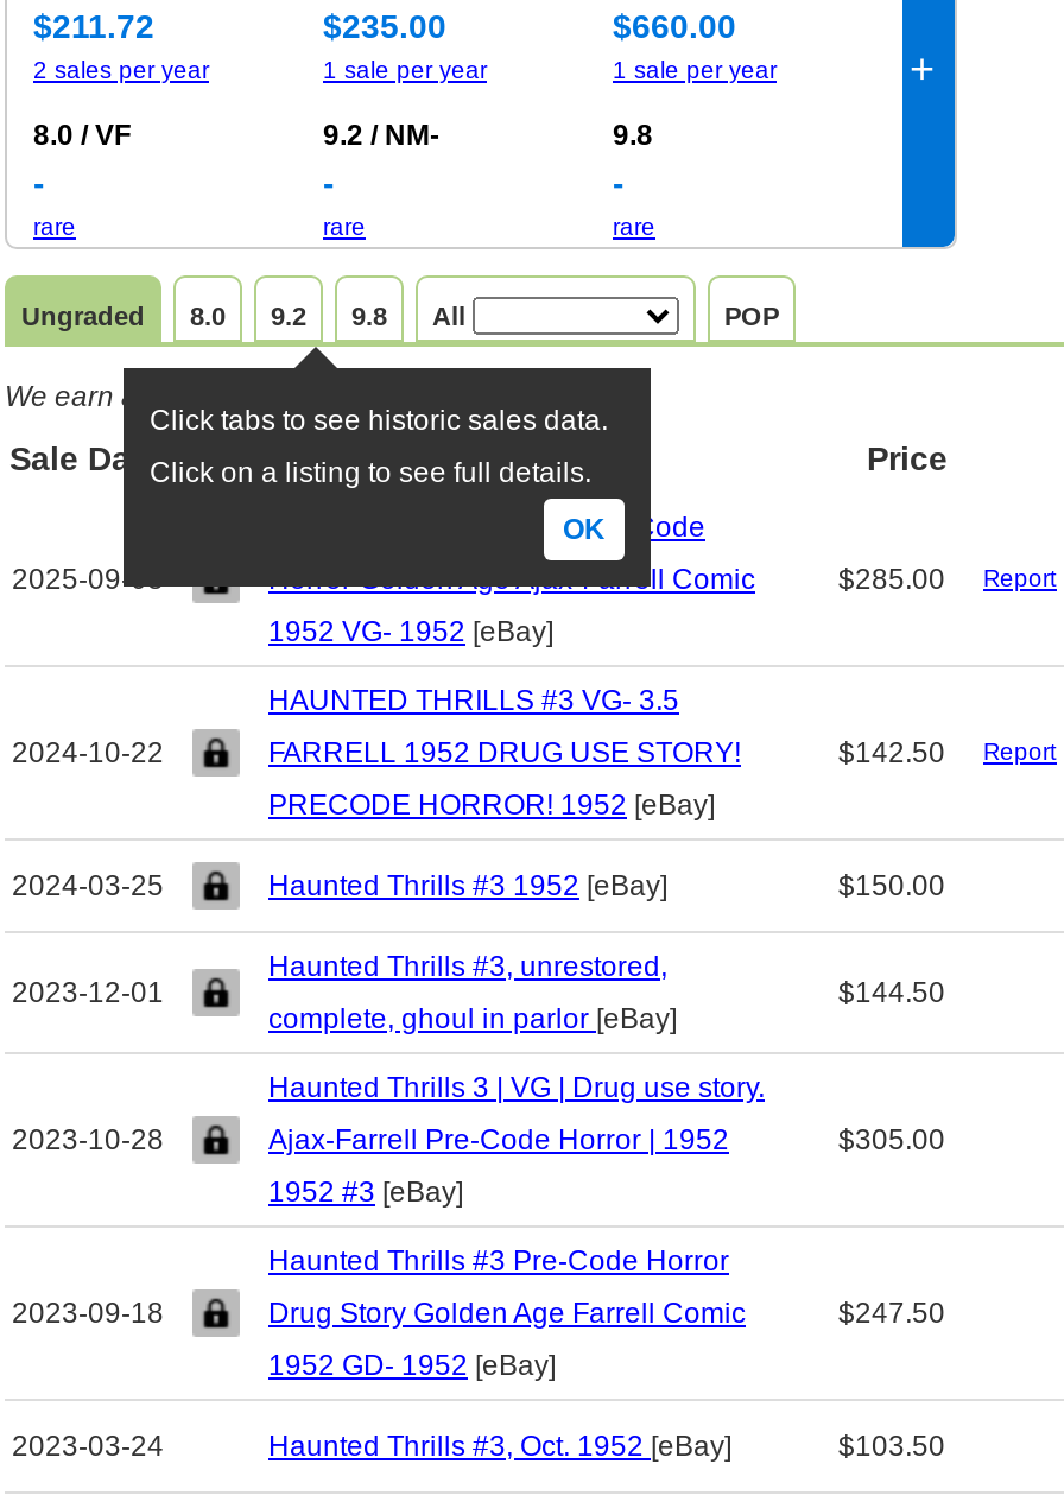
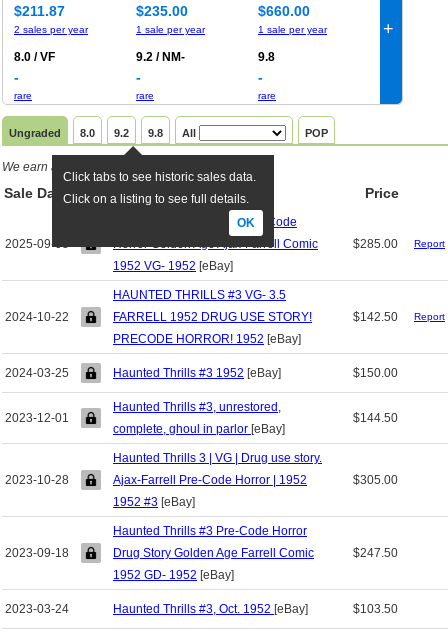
[33,7,154,45] $211.72 -> [14,3,65,19] $211.87

